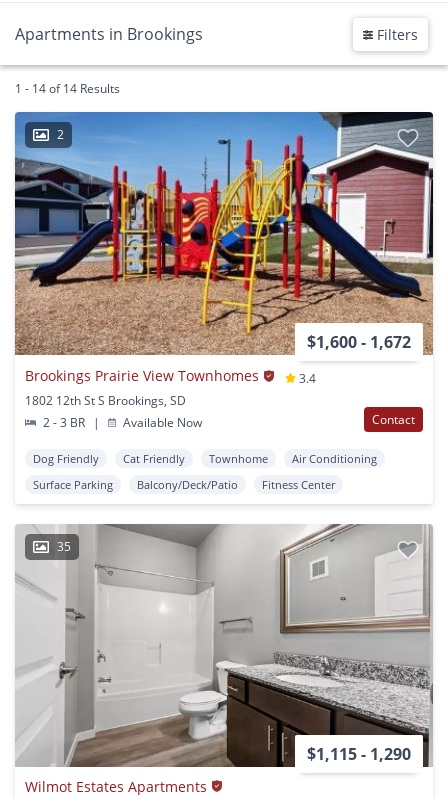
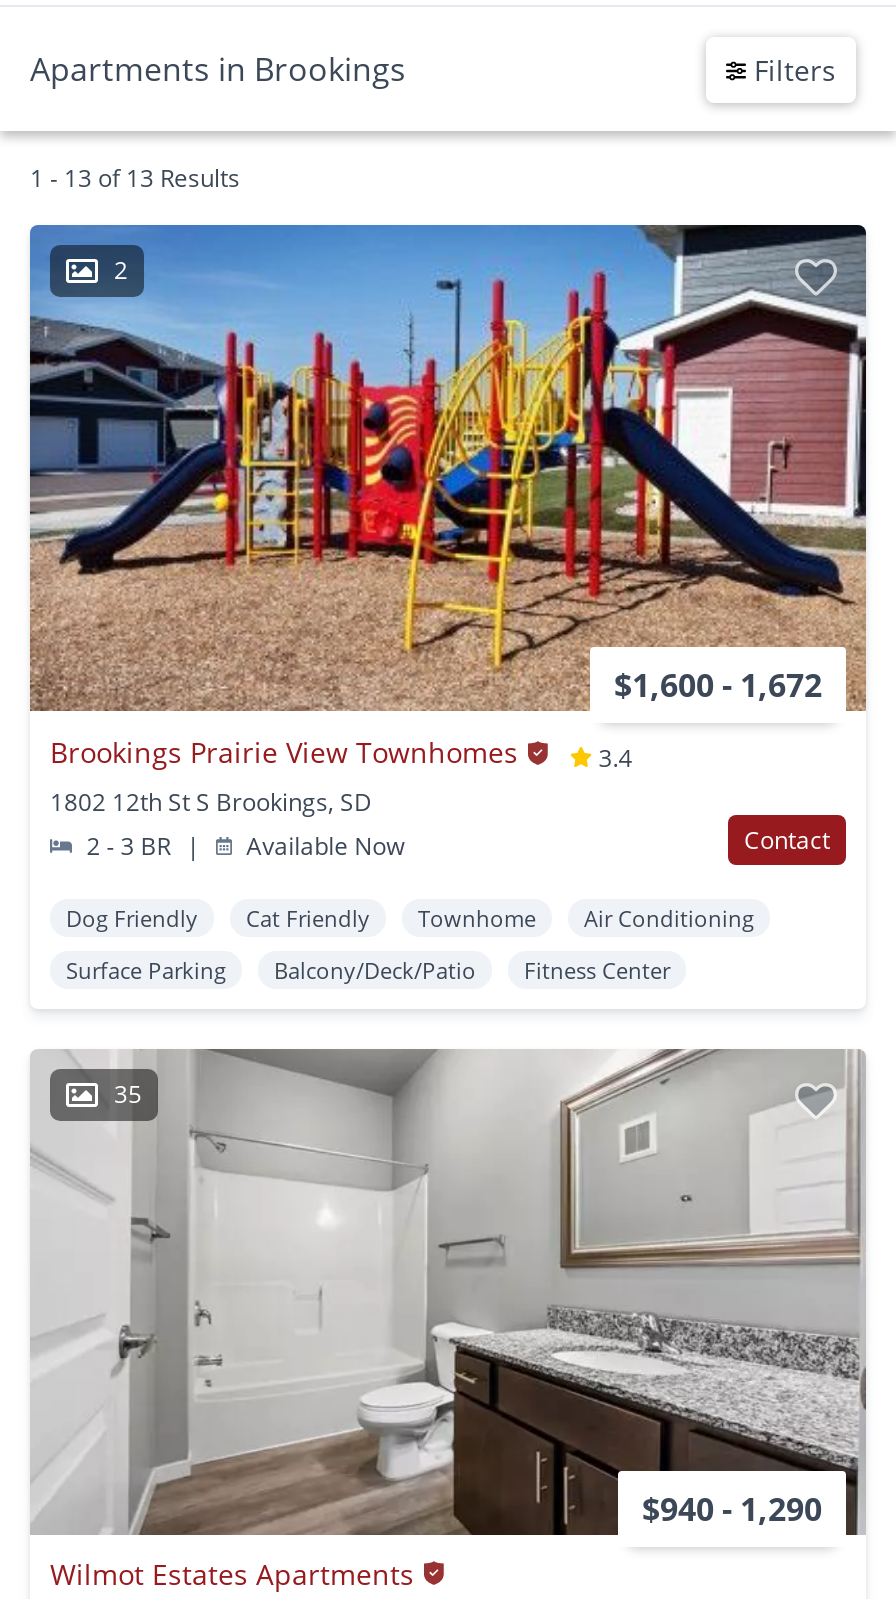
[15,80,120,97] 1 - 14 of 14 Results -> [30,161,240,195] 1 - 13 of 13 Results
[307,743,411,765] $1,115 - 1,290 -> [642,1487,822,1531] $940 - 1,290

